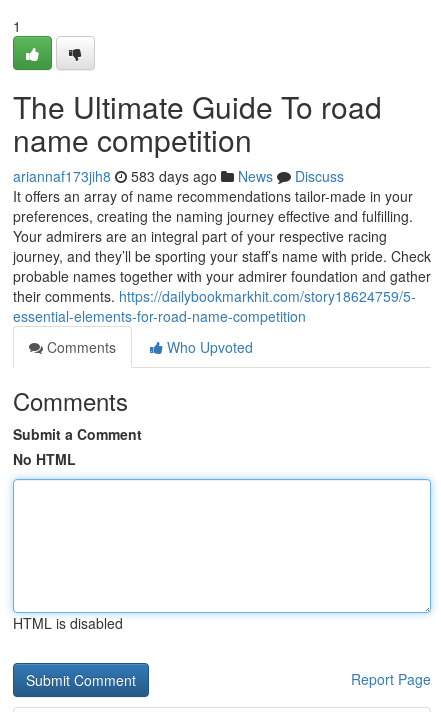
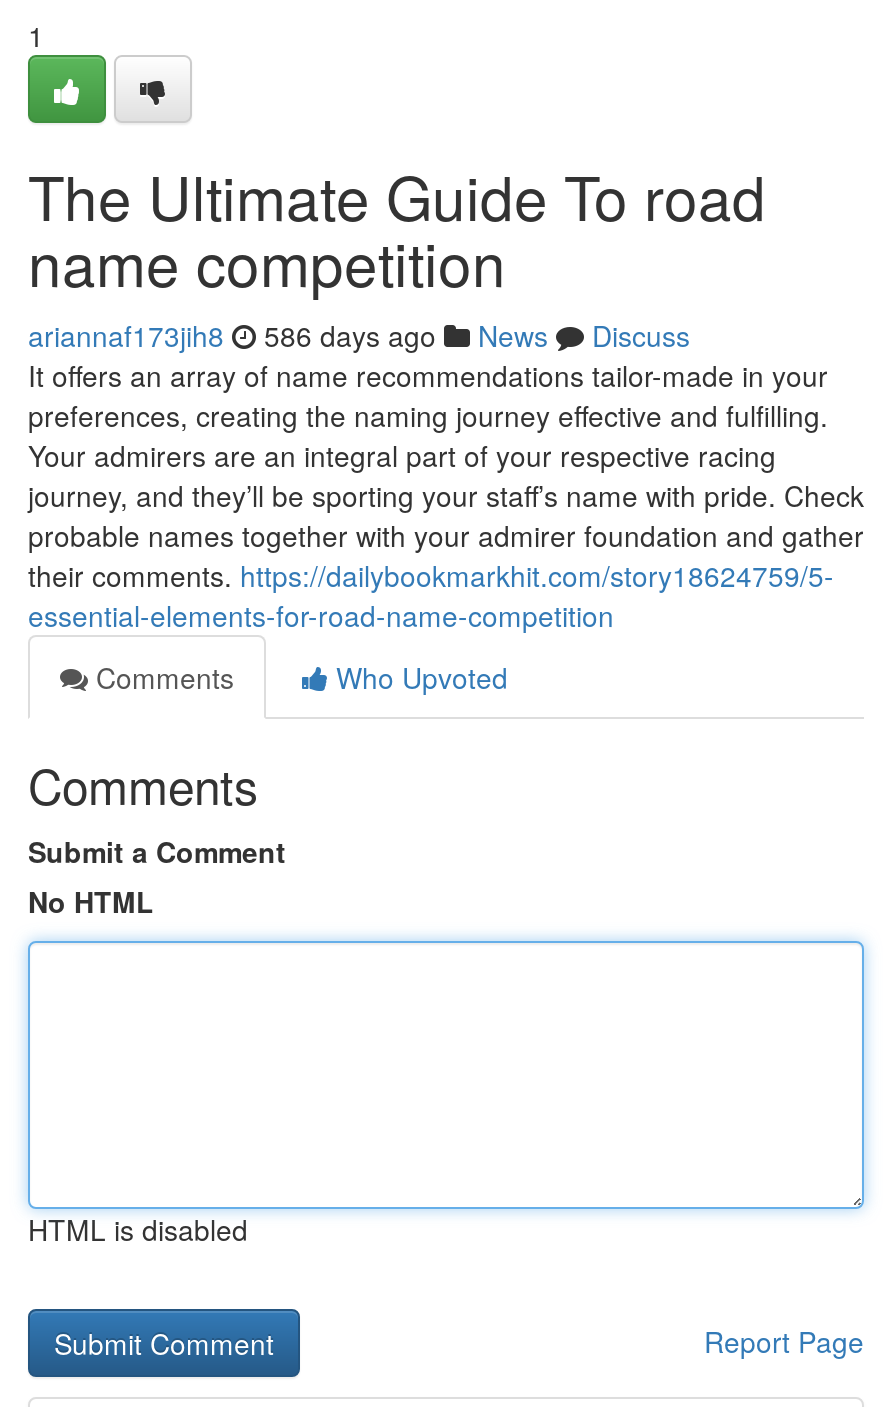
[13,166,344,186] ariannaf173jih8 583 days ago News Discuss -> [28,315,690,355] ariannaf173jih8 586 days ago News Discuss

